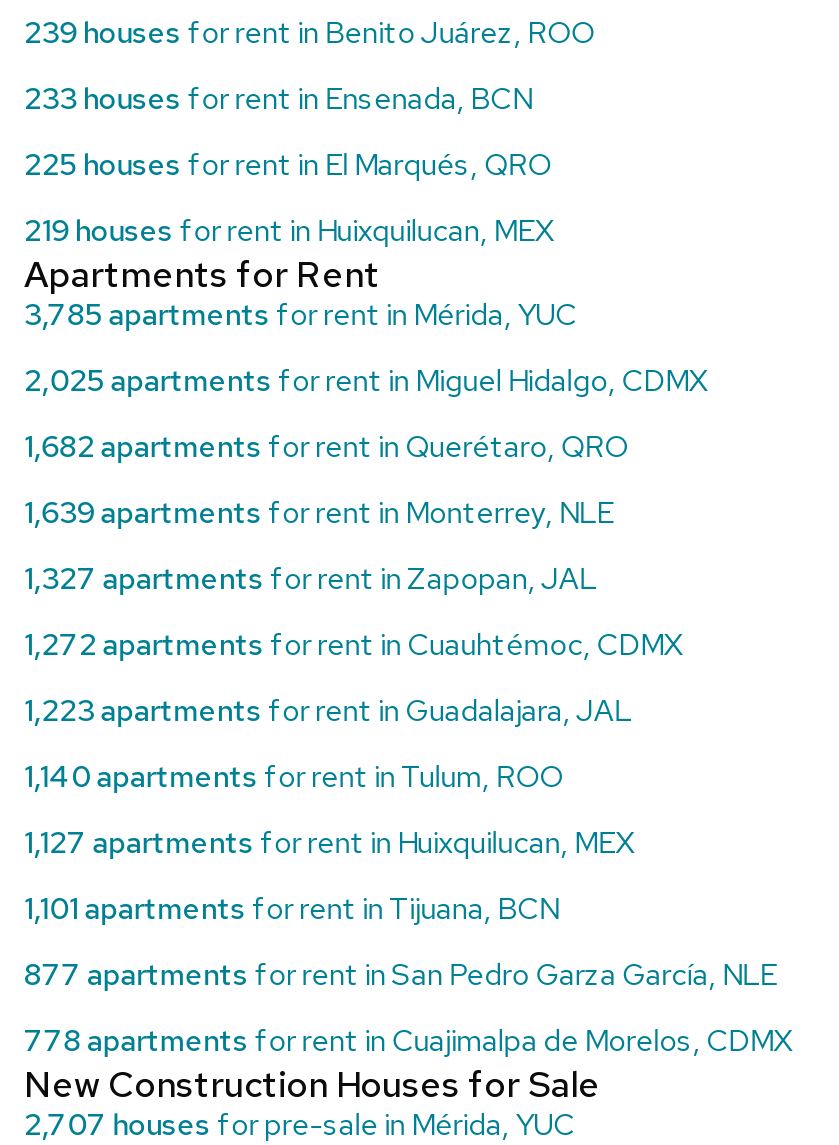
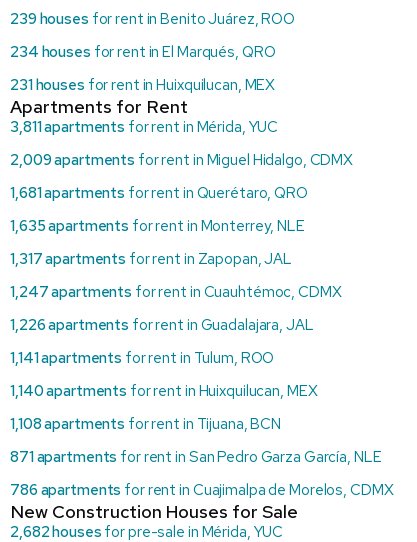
[24,78,554,250] 233 houses for rent in Ensenada, BCN | 225 houses for rent in El Marqués, QRO | 219 houses for rent in Huixquilucan, MEX -> [10,42,275,95] 234 houses for rent in El Marqués, QRO | 231 houses for rent in Huixquilucan, MEX
[24,294,576,334] 3,785 apartments for rent in Mérida, YUC -> [10,117,278,137] 3,811 apartments for rent in Mérida, YUC
[24,360,708,400] 2,025 apartments for rent in Miguel Hidalgo, CDMX -> [10,150,353,170] 2,009 apartments for rent in Miguel Hidalgo, CDMX
[24,426,628,466] 1,682 apartments for rent in Querétaro, QRO -> [10,183,308,203] 1,681 apartments for rent in Querétaro, QRO
[24,492,614,532] 1,639 apartments for rent in Monterrey, NLE -> [10,216,305,236] 1,635 apartments for rent in Monterrey, NLE
[24,558,596,598] 1,327 apartments for rent in Zapopan, JAL -> [10,249,292,269] 1,317 apartments for rent in Zapopan, JAL
[24,624,683,664] 1,272 apartments for rent in Cuauhtémoc, CDMX -> [10,282,342,302] 1,247 apartments for rent in Cuauhtémoc, CDMX
[24,690,631,730] 1,223 apartments for rent in Guadalajara, JAL -> [10,315,314,335] 1,226 apartments for rent in Guadalajara, JAL
[24,756,563,796] 1,140 apartments for rent in Tulum, ROO -> [10,348,274,368] 1,141 apartments for rent in Tulum, ROO
[24,822,635,862] 1,127 apartments for rent in Huixquilucan, MEX -> [10,381,317,401] 1,140 apartments for rent in Huixquilucan, MEX
[24,888,558,928] 1,101 apartments for rent in Tijuana, BCN -> [10,414,281,434] 1,108 apartments for rent in Tijuana, BCN
[24,954,777,994] 877 apartments for rent in San Pedro Garza García, NLE -> [10,447,381,467] 871 apartments for rent in San Pedro Garza García, NLE
[24,1020,793,1060] 778 apartments for rent in Cuajimalpa de Morelos, CDMX -> [10,480,393,500] 786 apartments for rent in Cuajimalpa de Morelos, CDMX
[24,1104,574,1144] 2,707 houses for pre-sale in Mérida, YUC -> [10,522,283,542] 2,682 houses for pre-sale in Mérida, YUC

